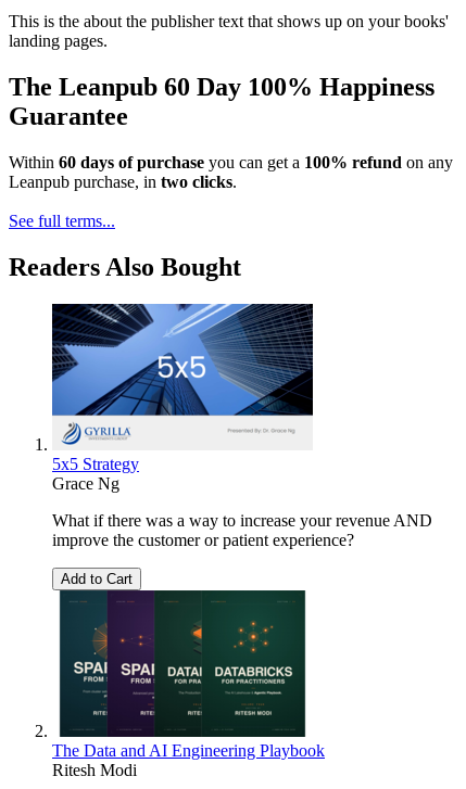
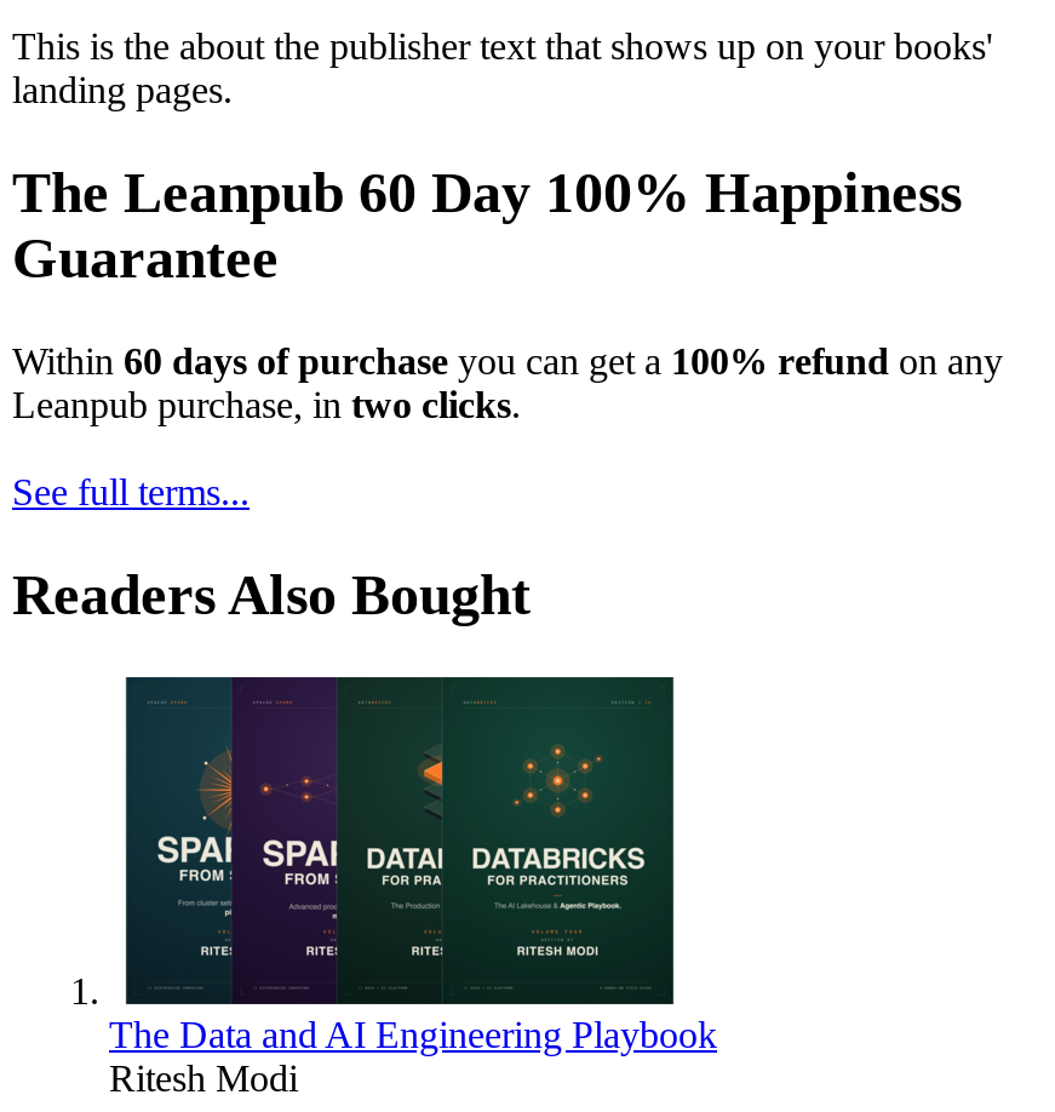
[51,303,432,587] [image] | 5x5 Strategy | Grace Ng | What if there was a way to increase your revenue AND | improve the customer or patient experience? | Add to Cart -> none

